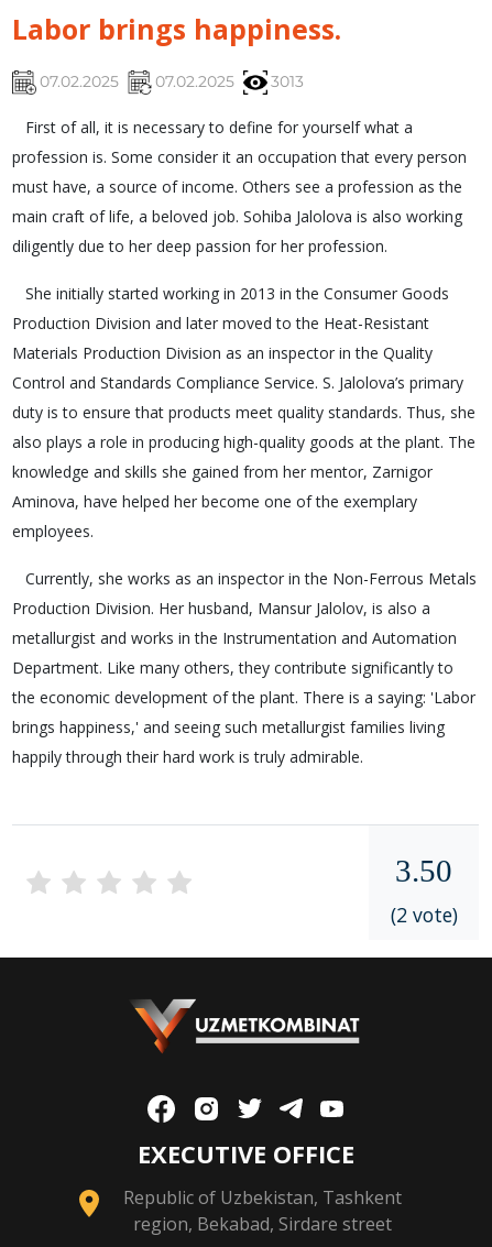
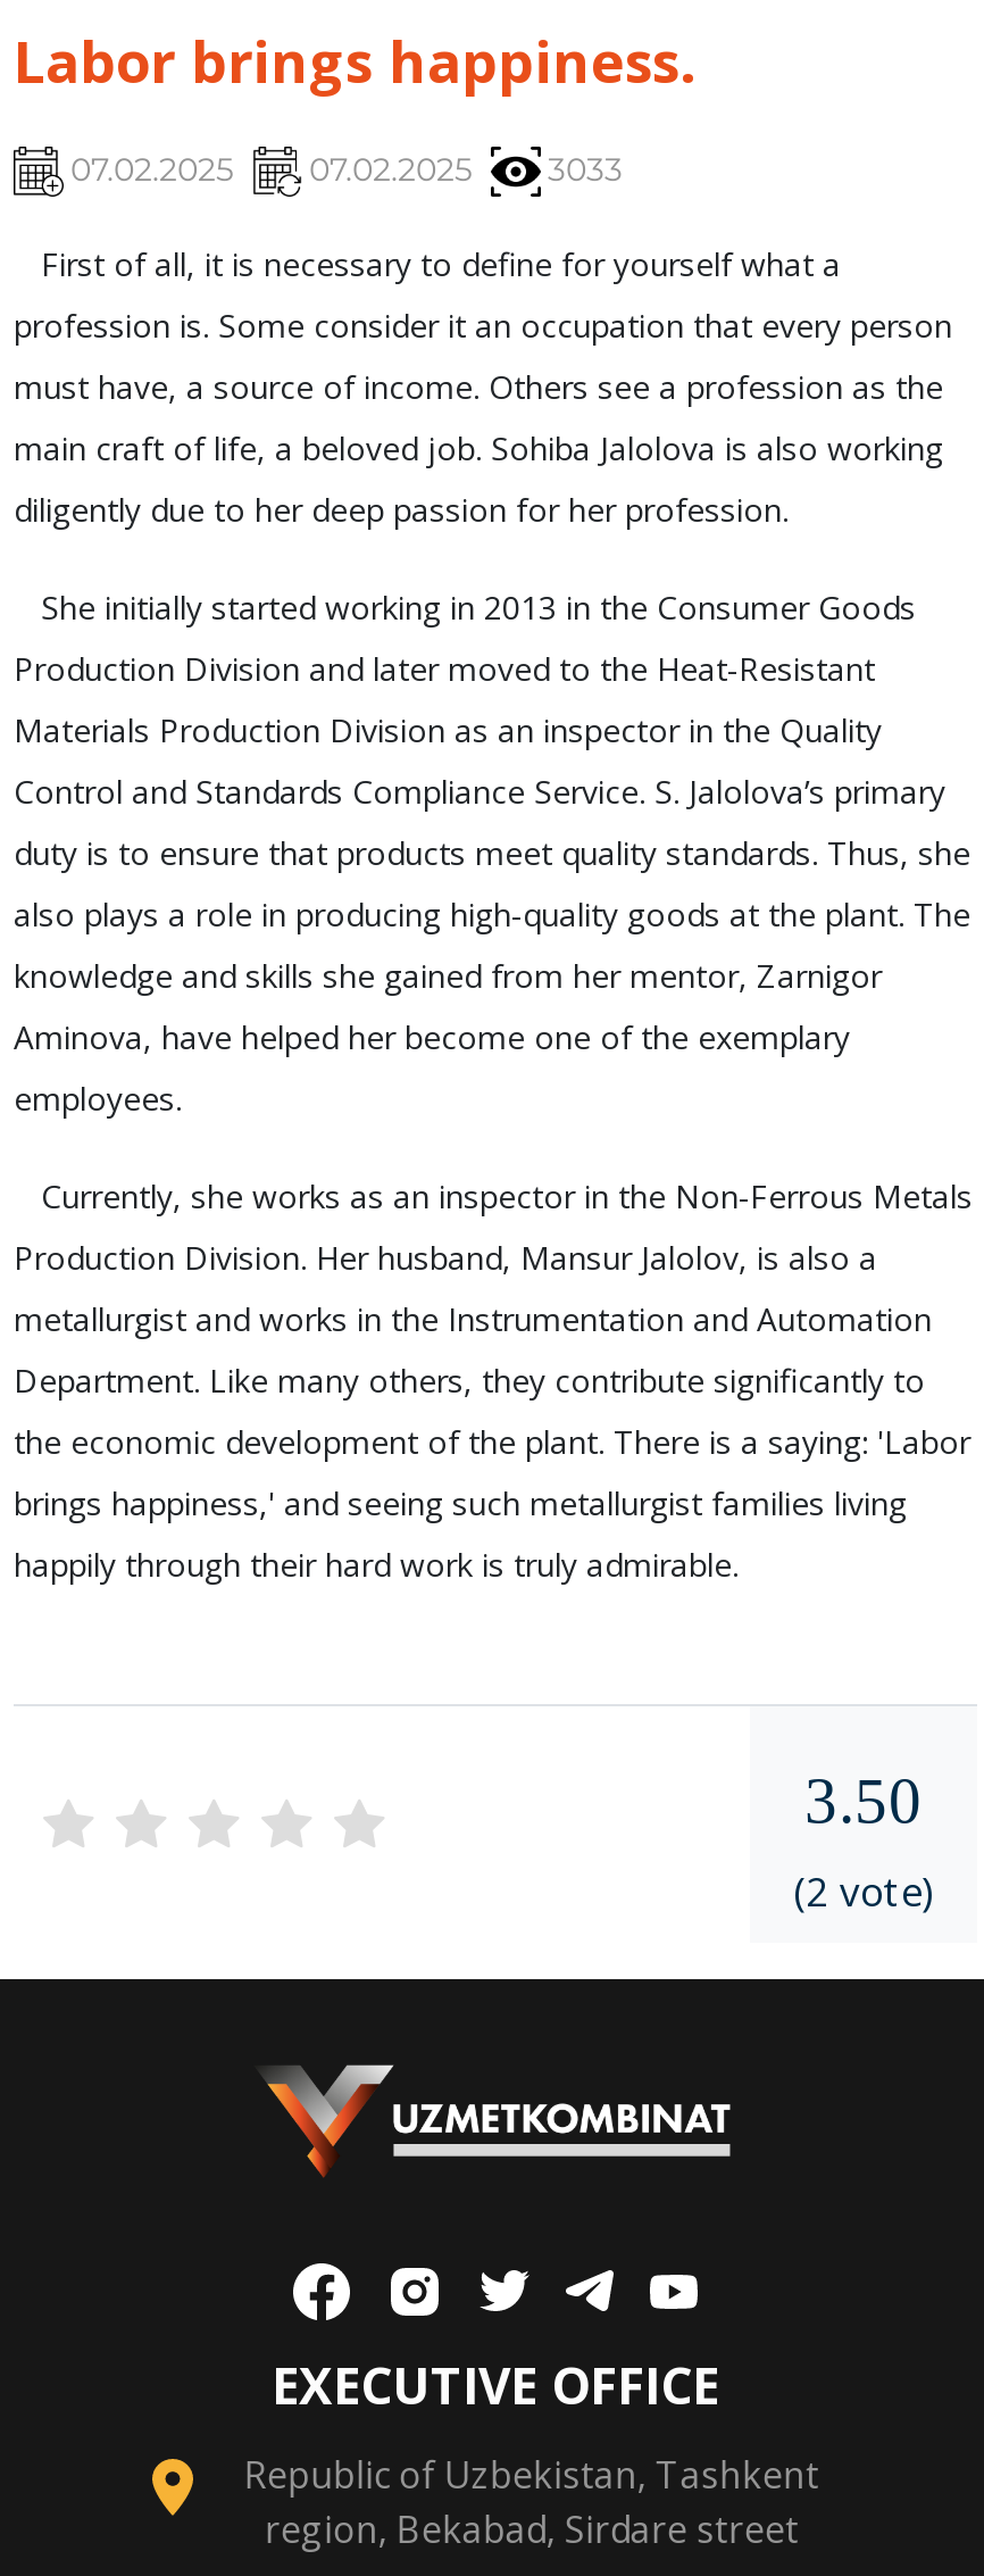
[40,72,304,91] 07.02.2025 07.02.2025 3013 -> [70,149,623,190] 07.02.2025 07.02.2025 3033

